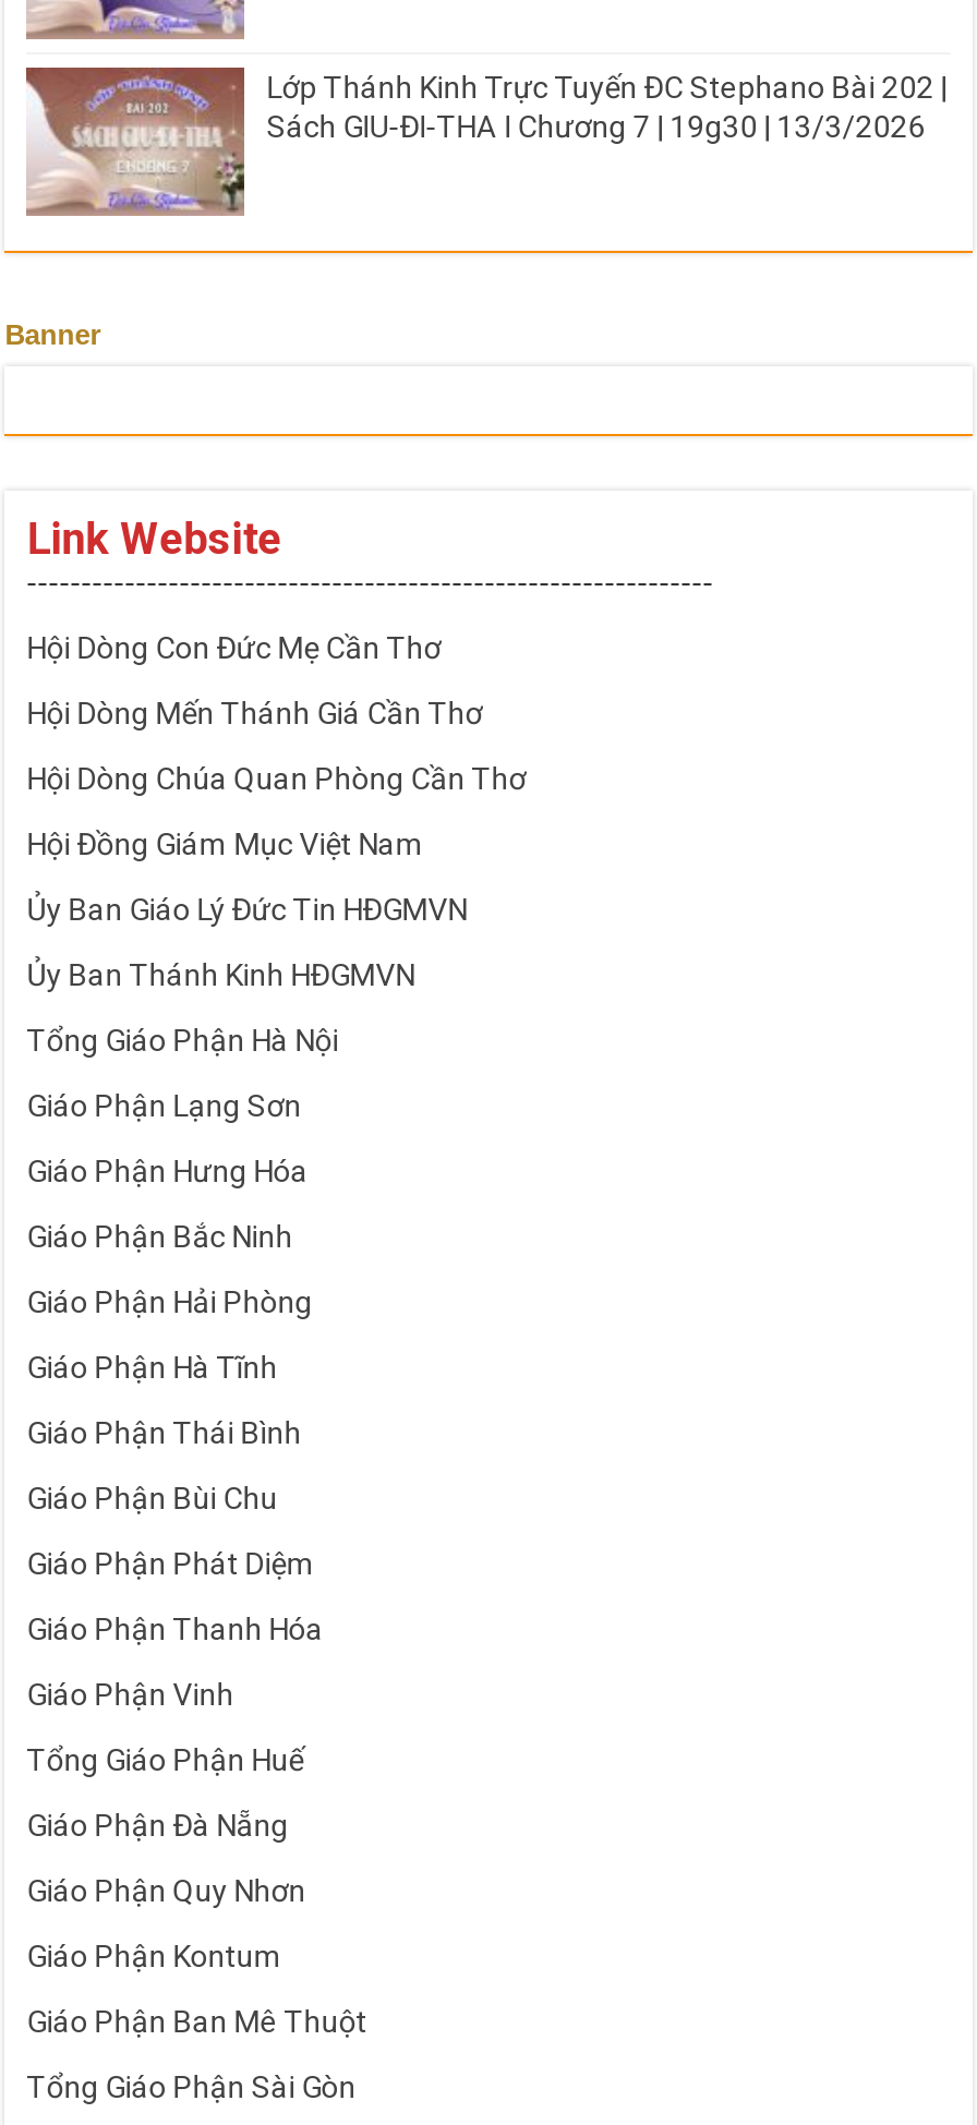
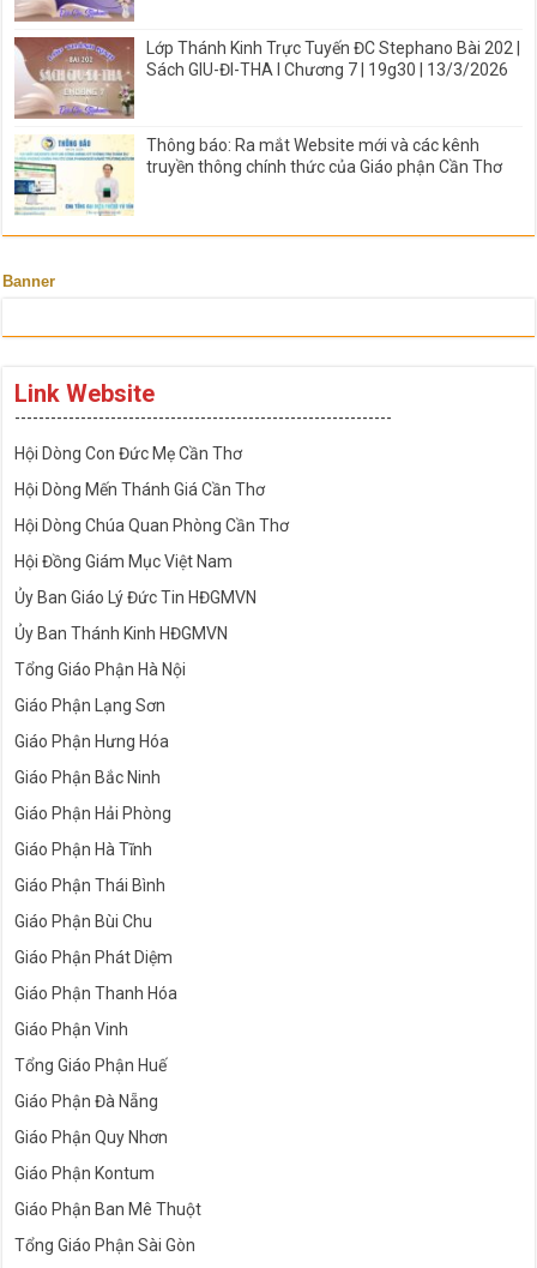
none -> [13,134,502,217] [image] | Thông báo: Ra mắt Website mới và các kênh | truyền thông chính thức của Giáo phận Cần Thơ

